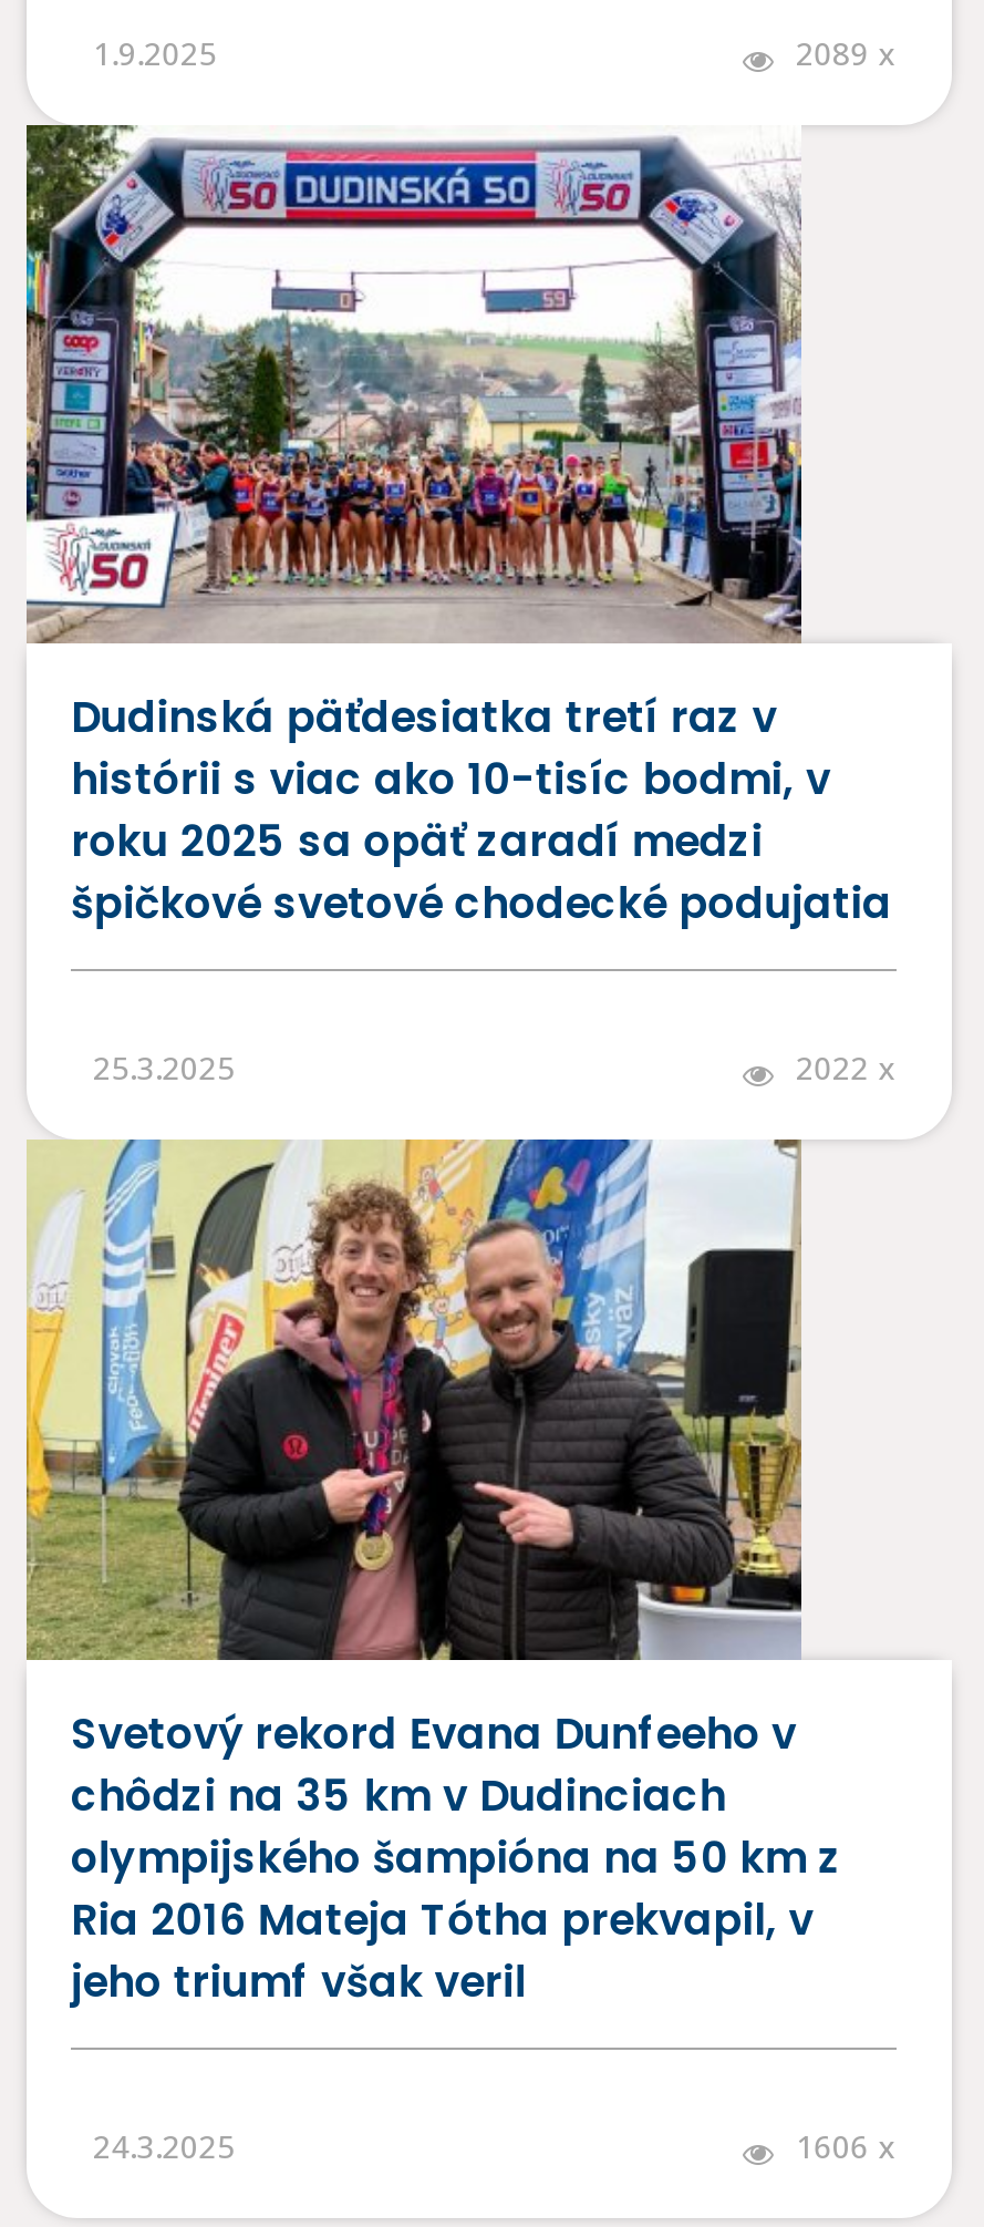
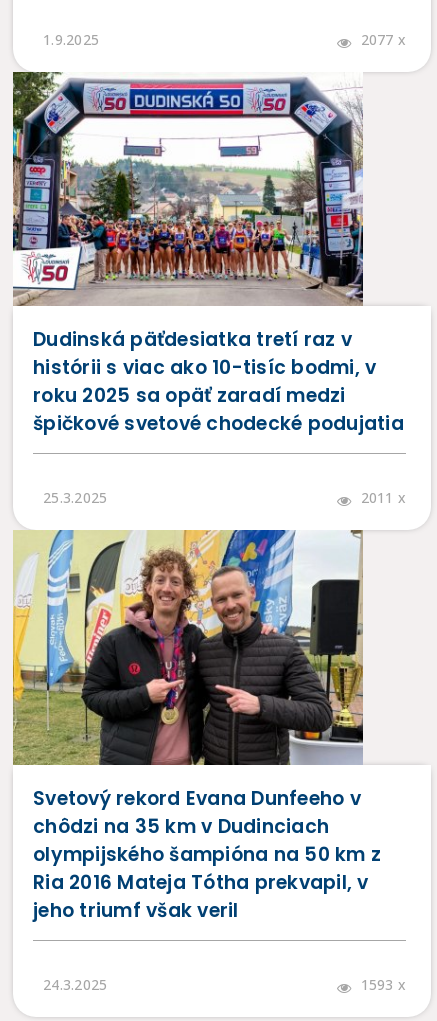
[796,33,897,75] 2089 x -> [360,30,406,49] 2077 x
[796,1047,897,1089] 2022 x -> [360,488,406,507] 2011 x
[796,2124,897,2167] 1606 x -> [360,975,406,994] 1593 x

